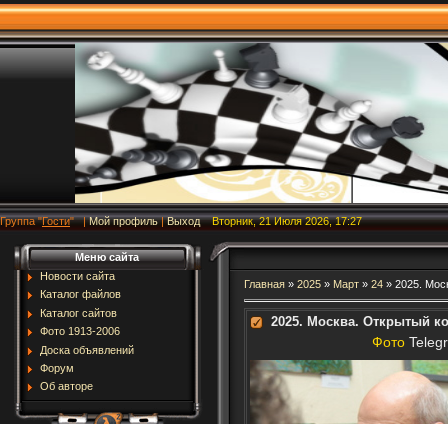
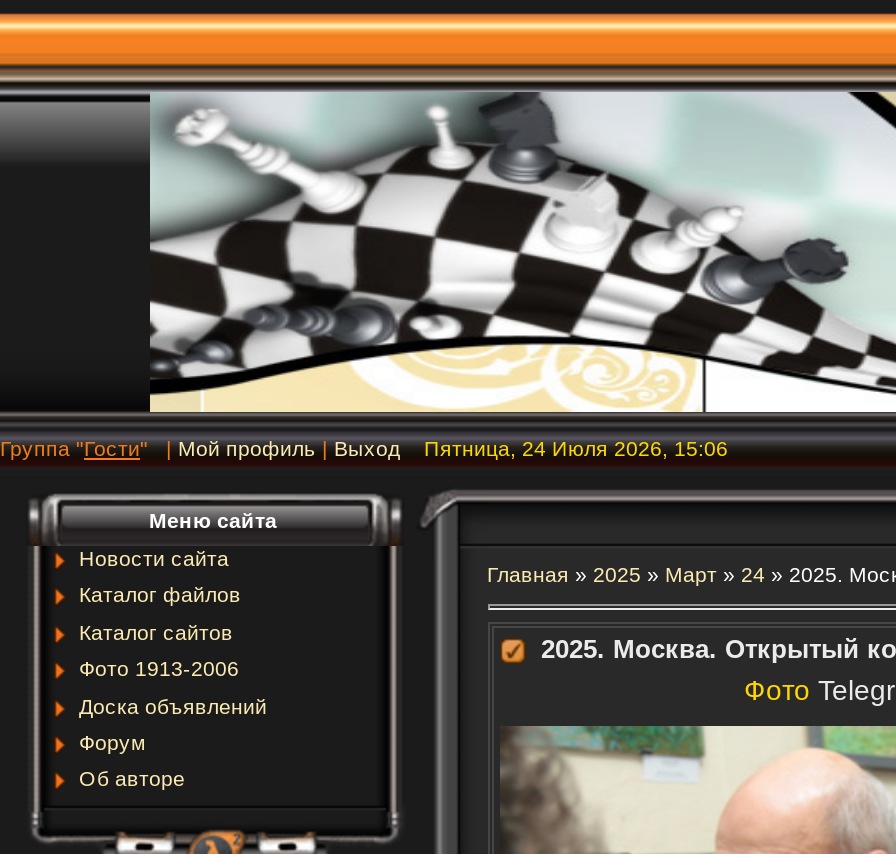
[212,215,362,227] Вторник, 21 Июля 2026, 17:27 -> [424,436,728,460] Пятница, 24 Июля 2026, 15:06

